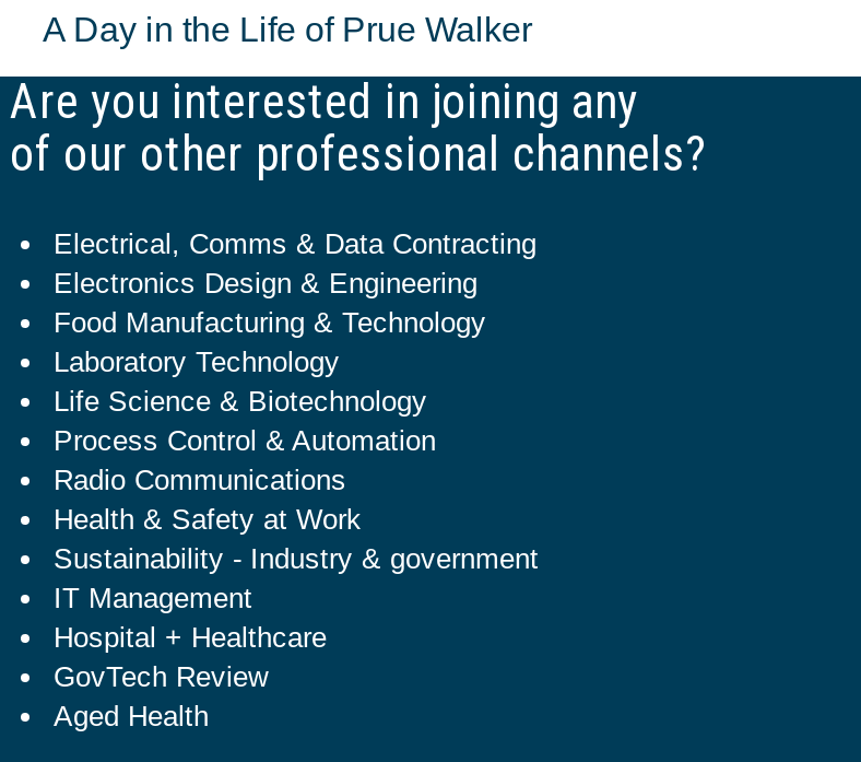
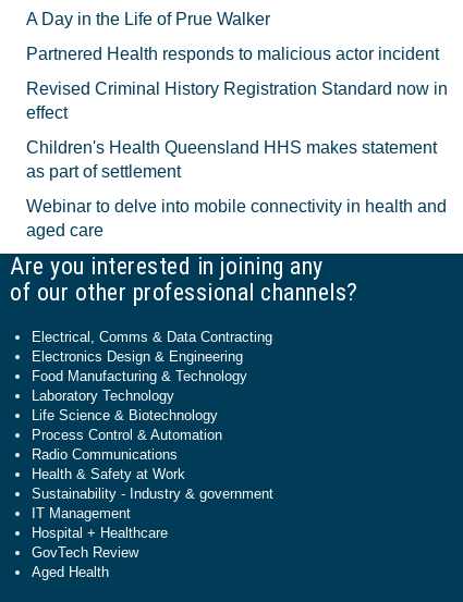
none -> [26,45,448,239] Partnered Health responds to malicious actor incident | Revised Criminal History Registration Standard now in | effect | Children's Health Queensland HHS makes statement | as part of settlement | Webinar to delve into mobile connectivity in health and | aged care

